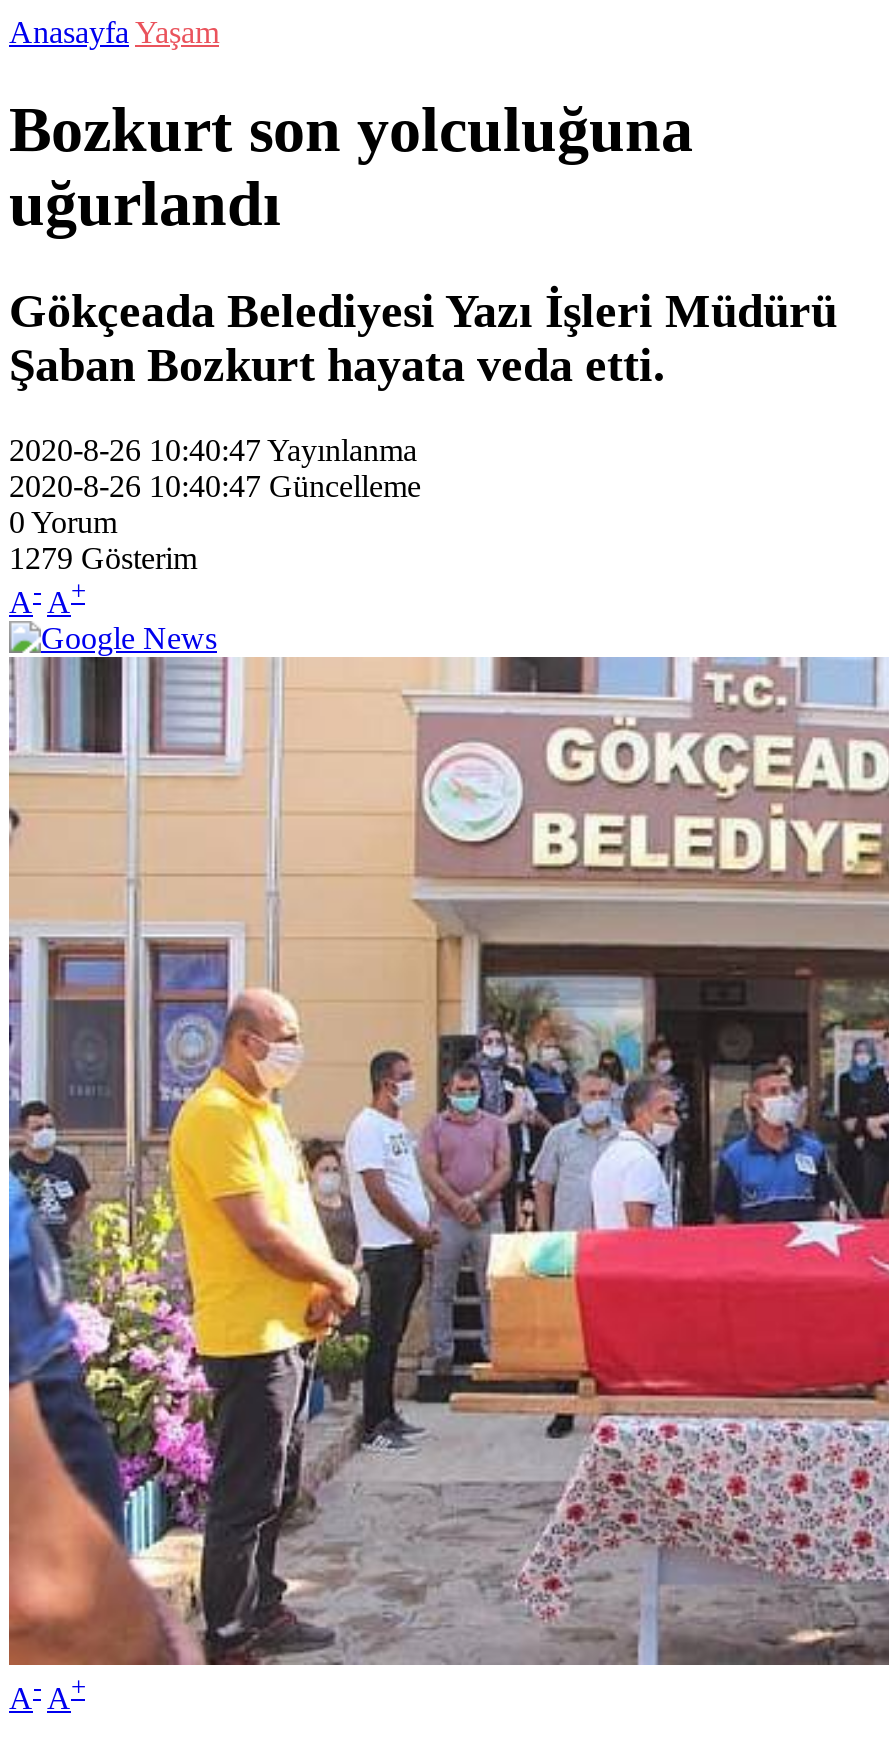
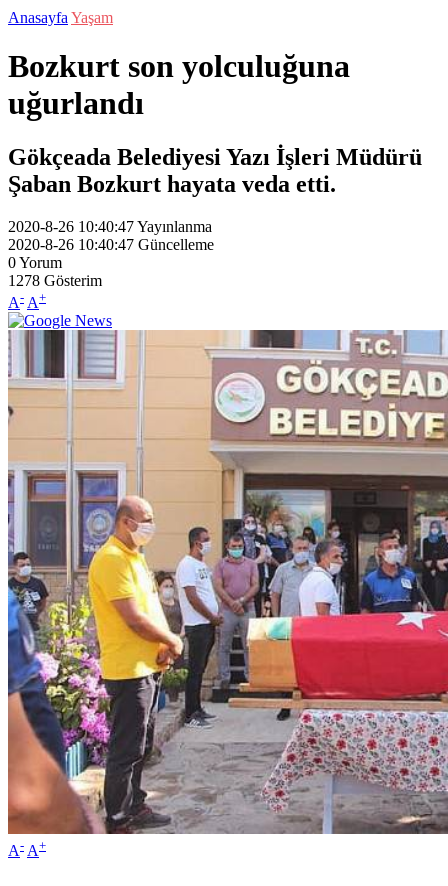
[9,541,197,575] 1279 Gösterim -> [8,272,102,289] 1278 Gösterim

